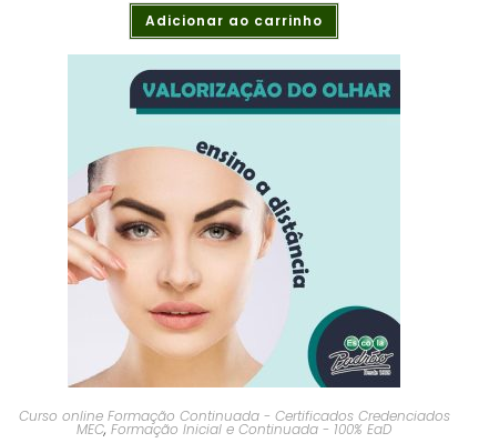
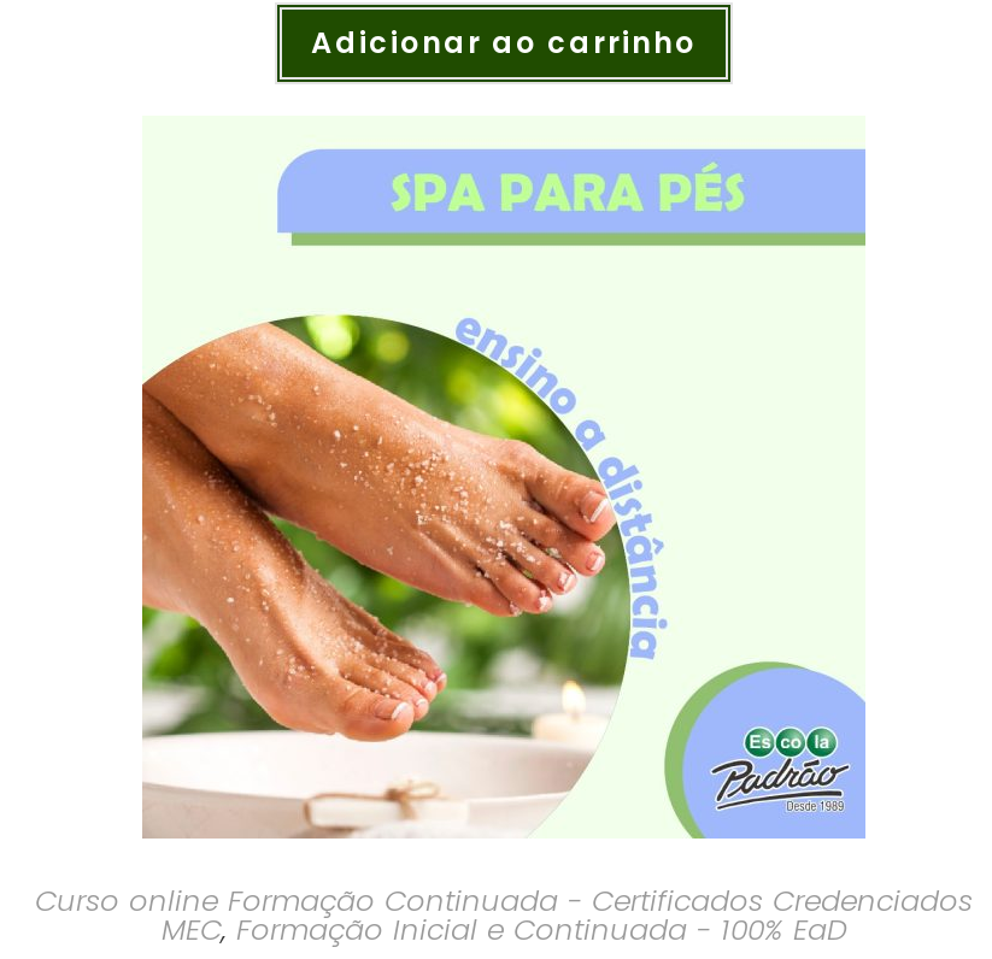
[68,56,401,389] [image] -> [140,120,868,841] [image]

